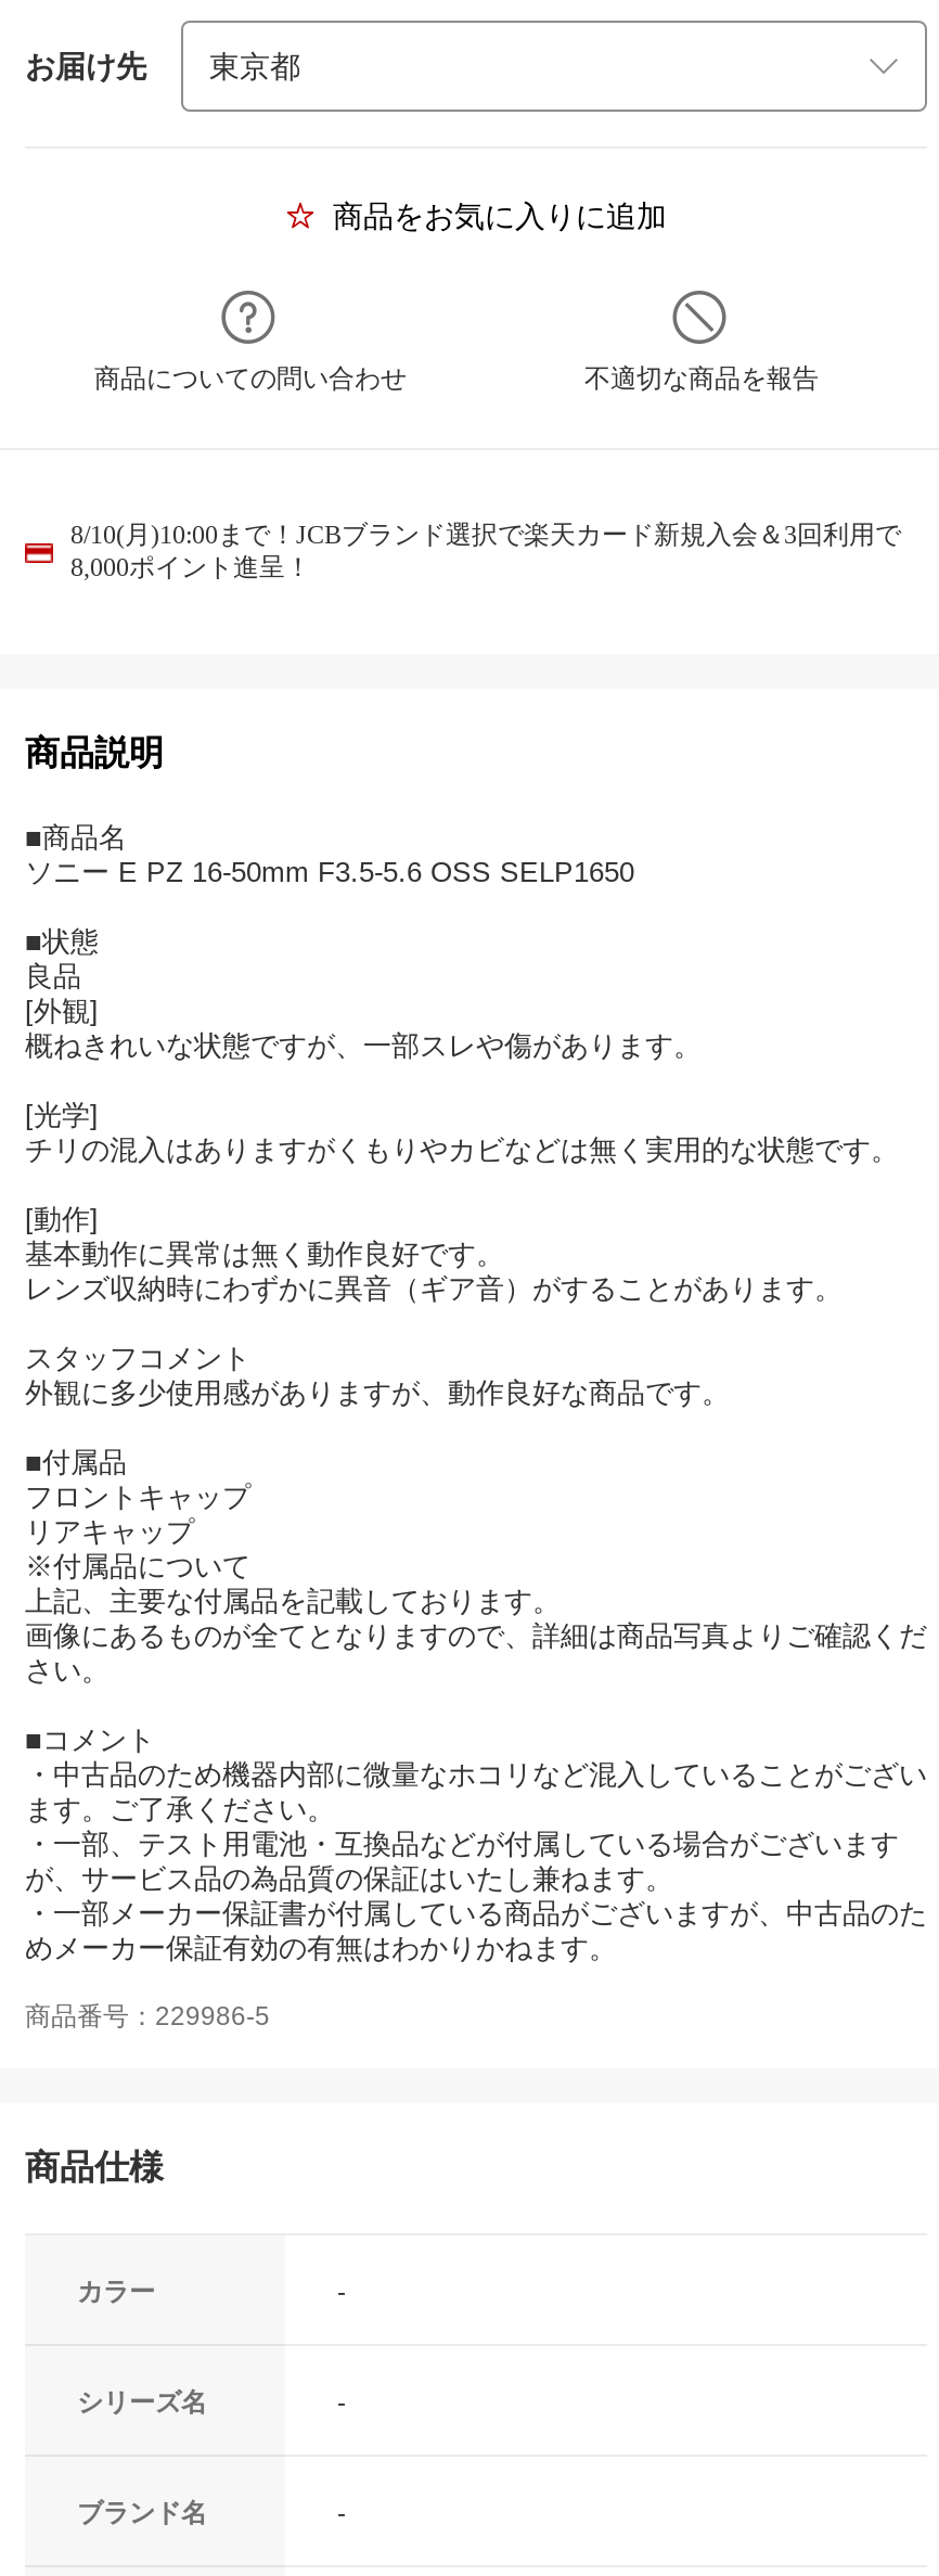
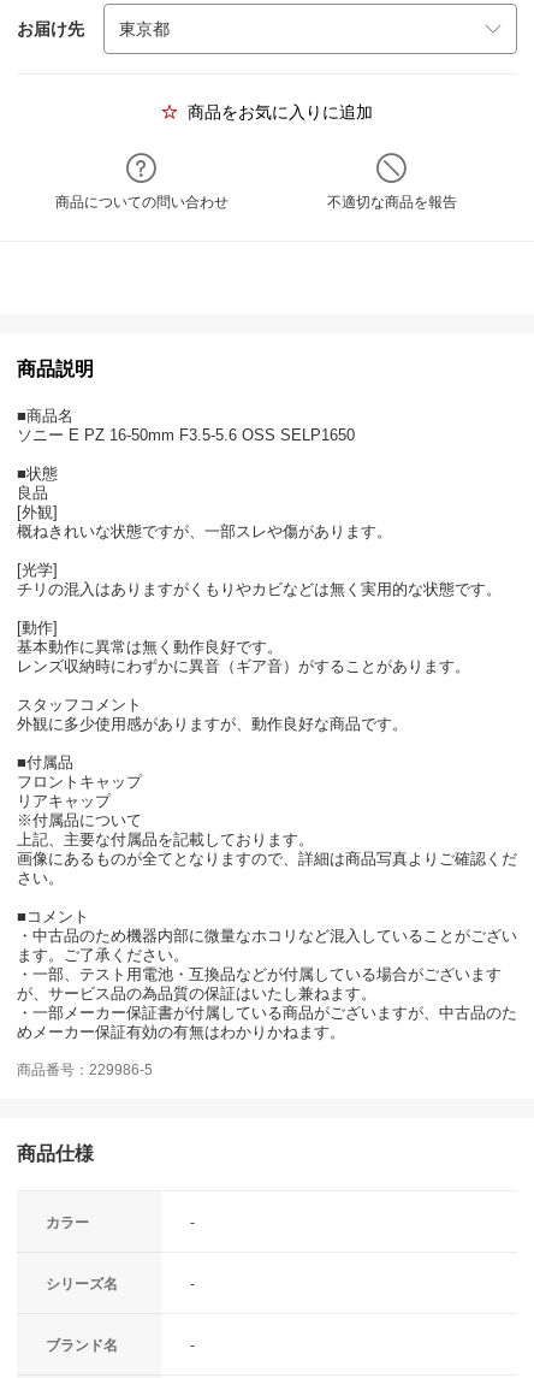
[70,520,901,582] 8/10(月)10:00まで！JCBブランド選択で楽天カード新規入会＆3回利用で | 8,000ポイント進呈！ -> none

